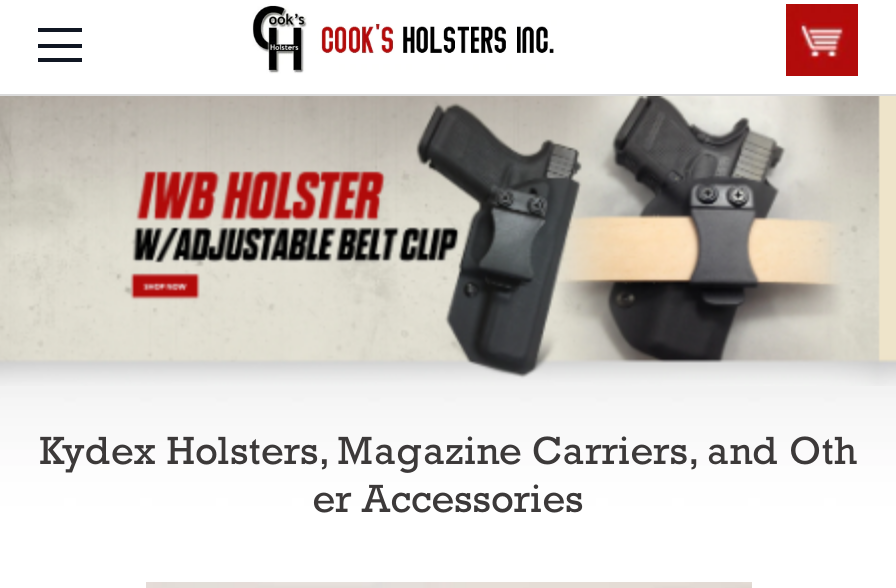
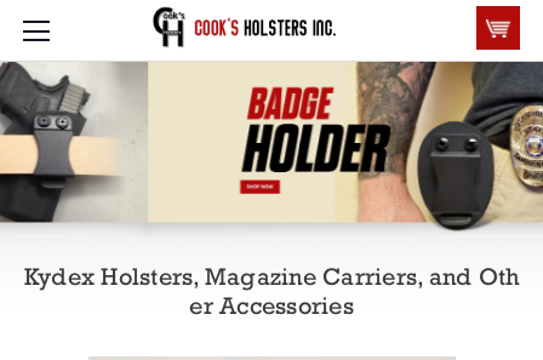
[6,96,890,378] [image] -> [4,61,539,232] [image]

